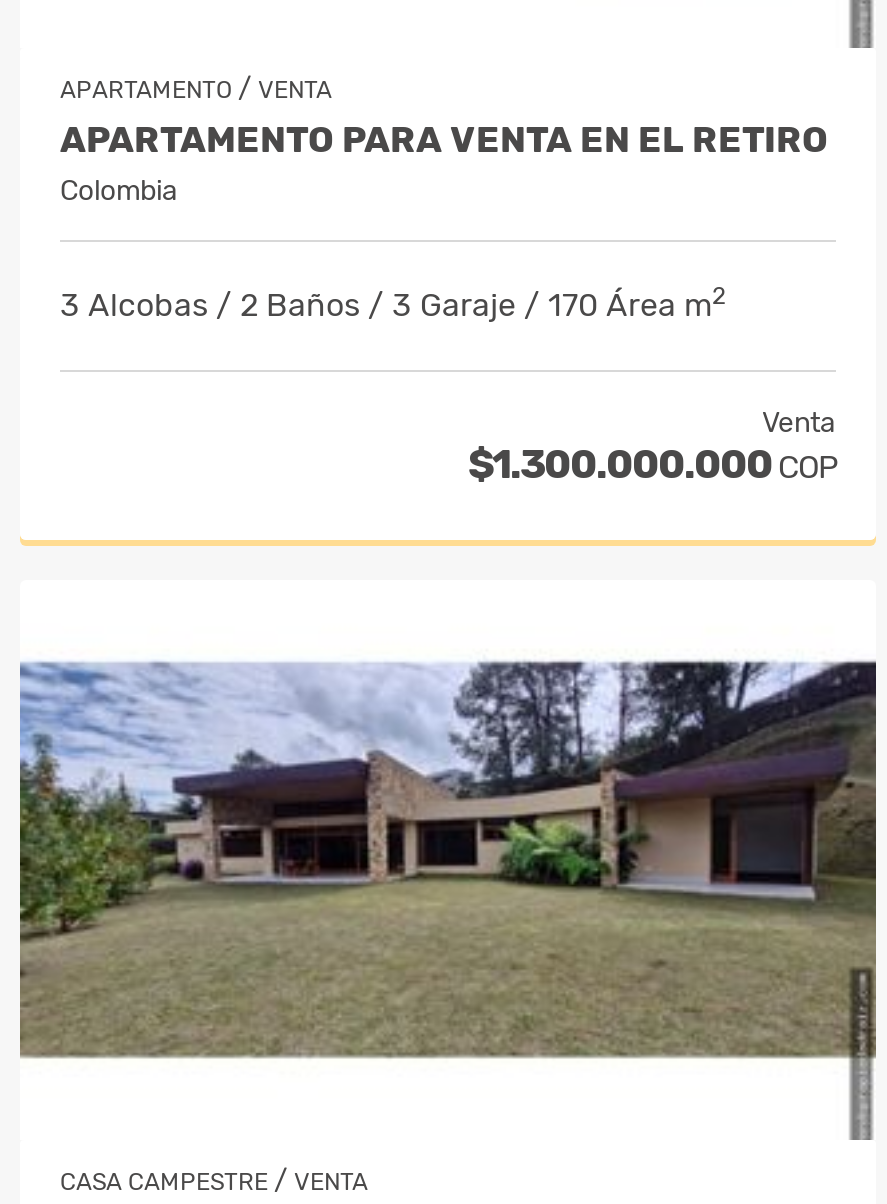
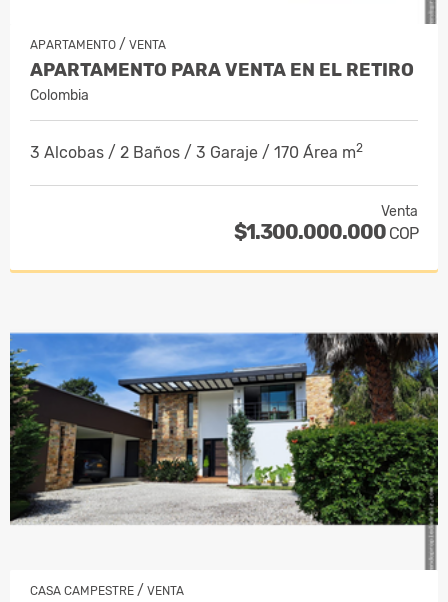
[18,660,878,1060] [image] -> [9,331,439,529] [image]

